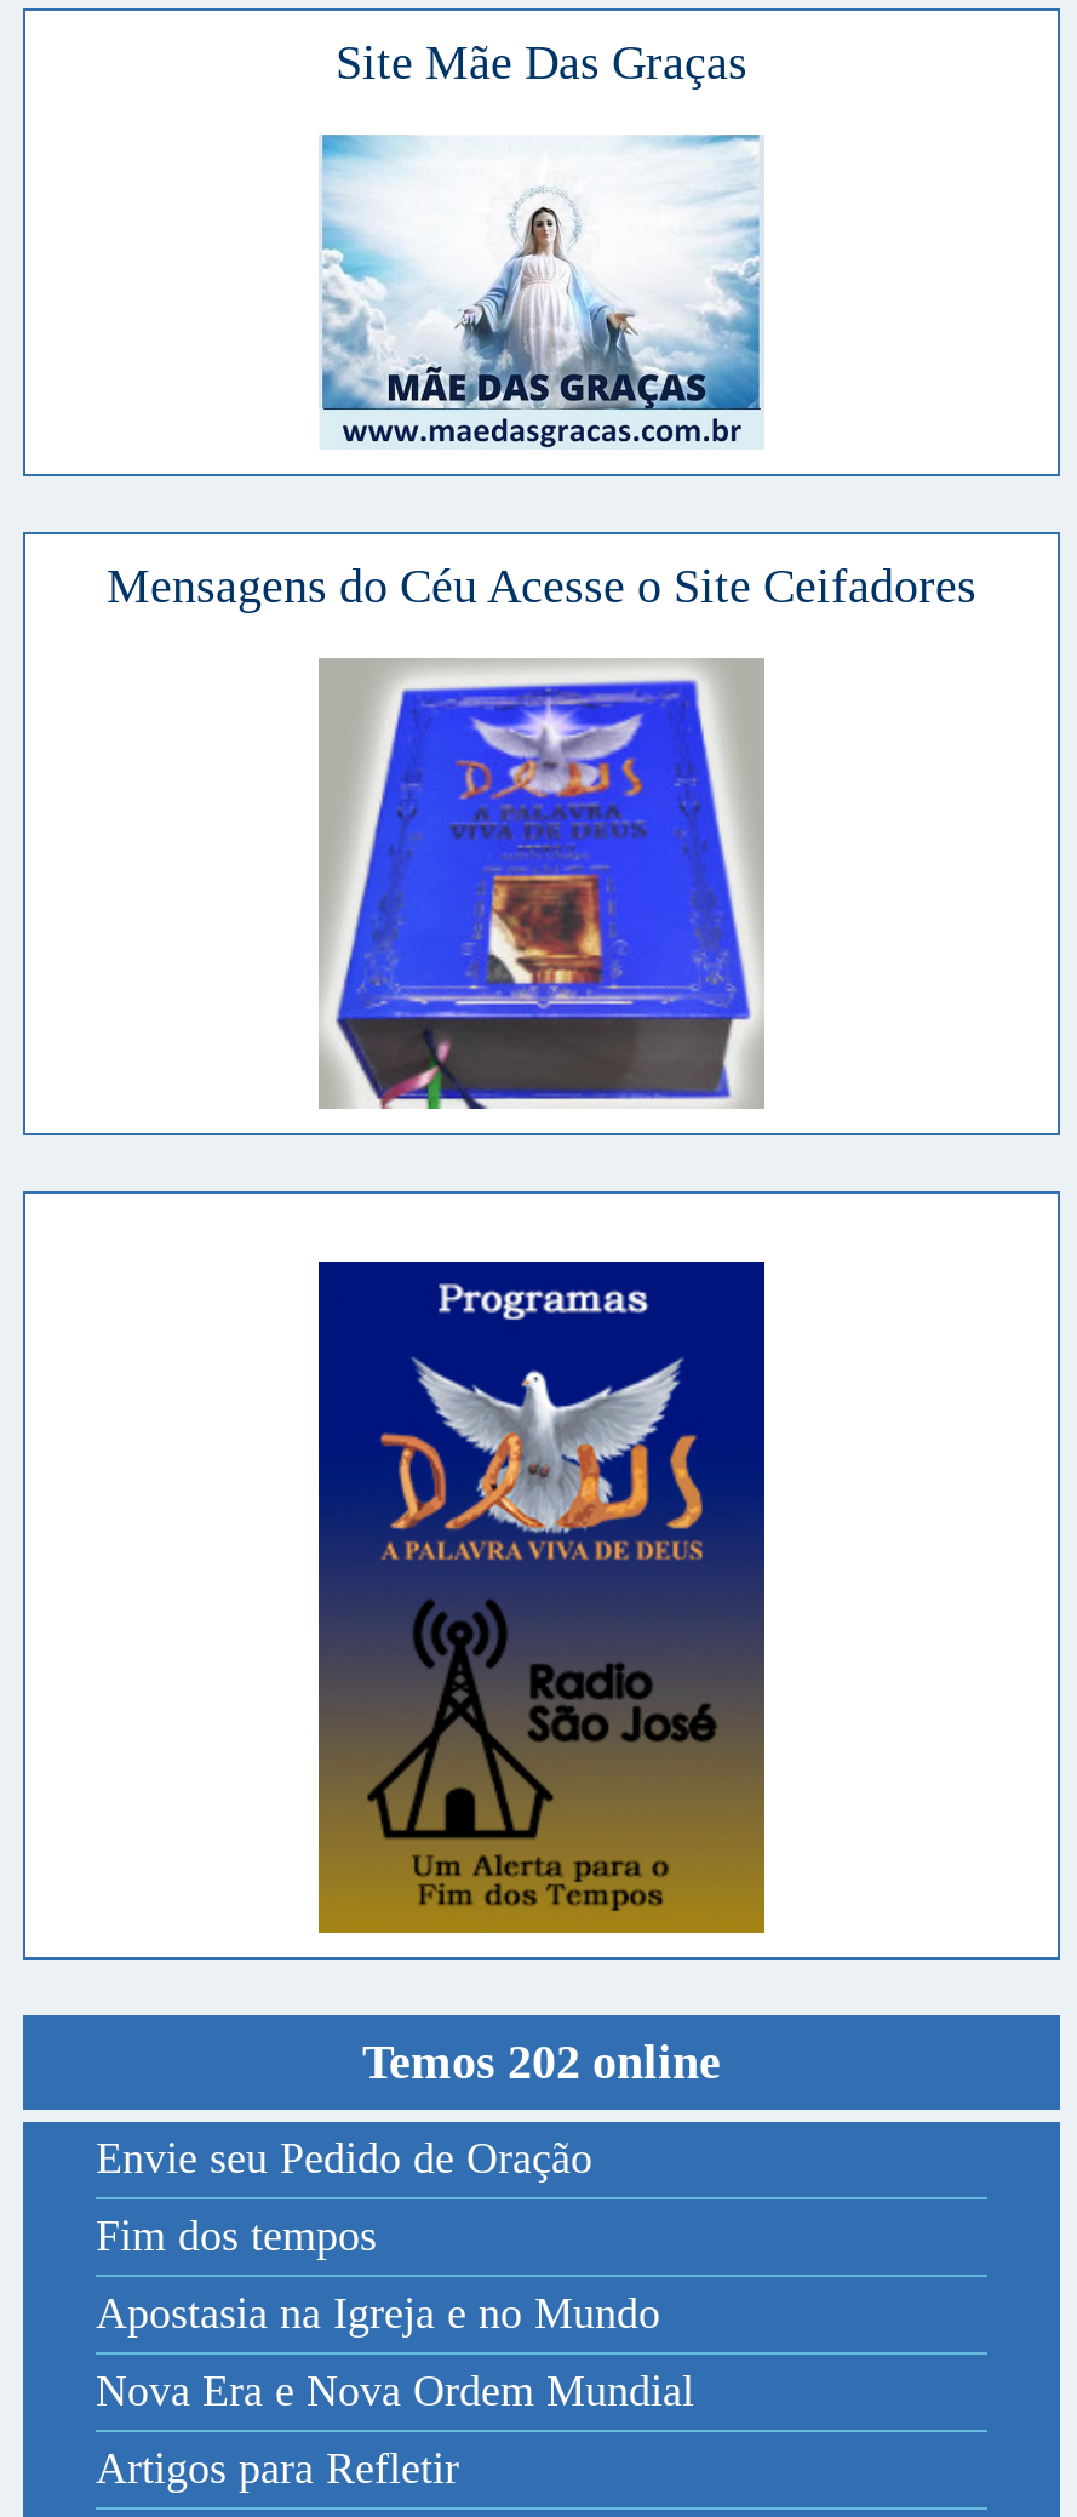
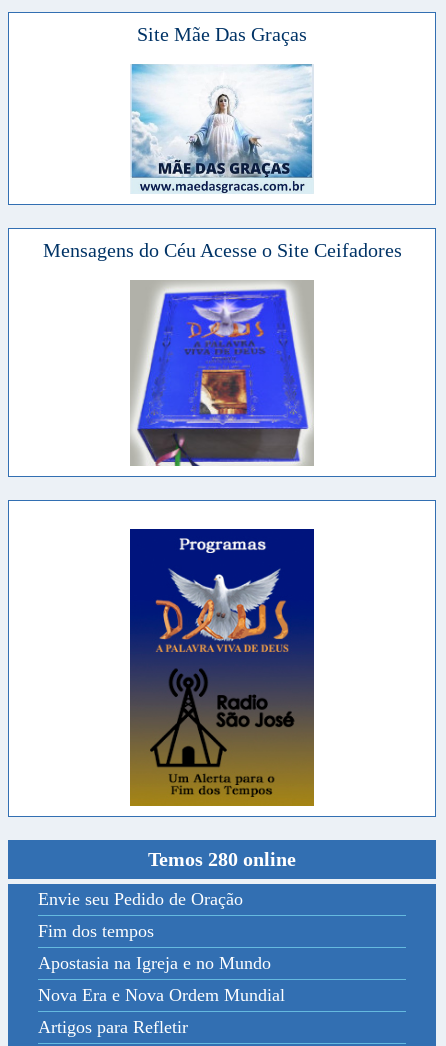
[362,2035,721,2089] Temos 202 online -> [148,848,296,870] Temos 280 online

